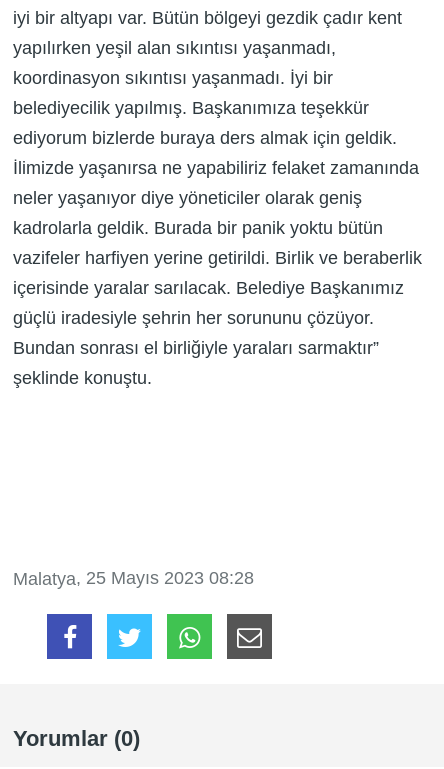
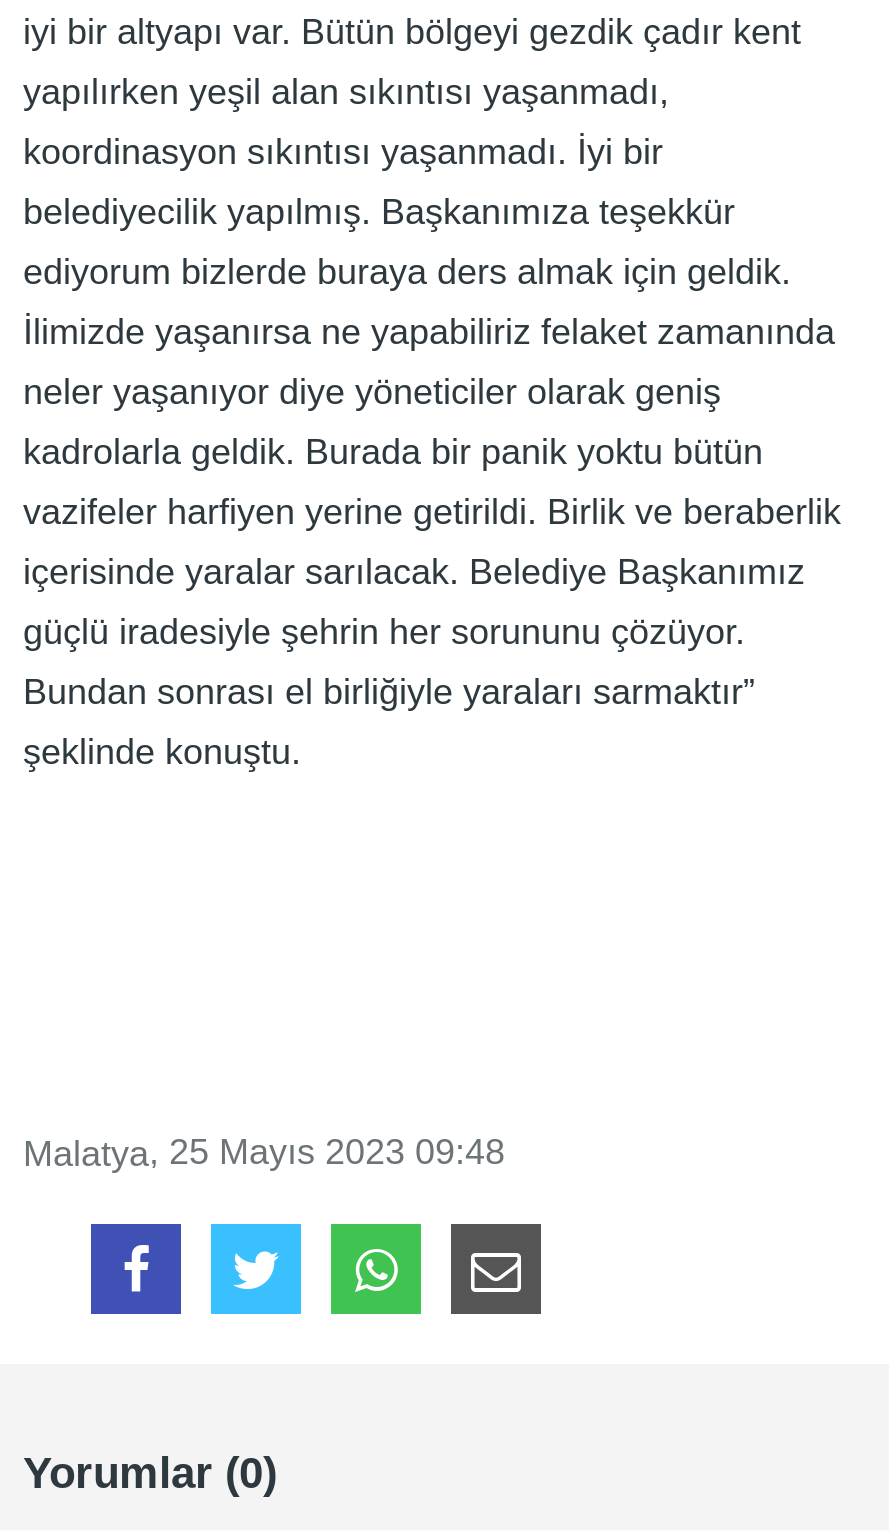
[13,568,254,589] Malatya, 25 Mayıs 2023 08:28 -> [23,1132,505,1175] Malatya, 25 Mayıs 2023 09:48

